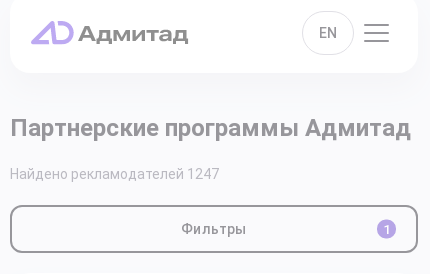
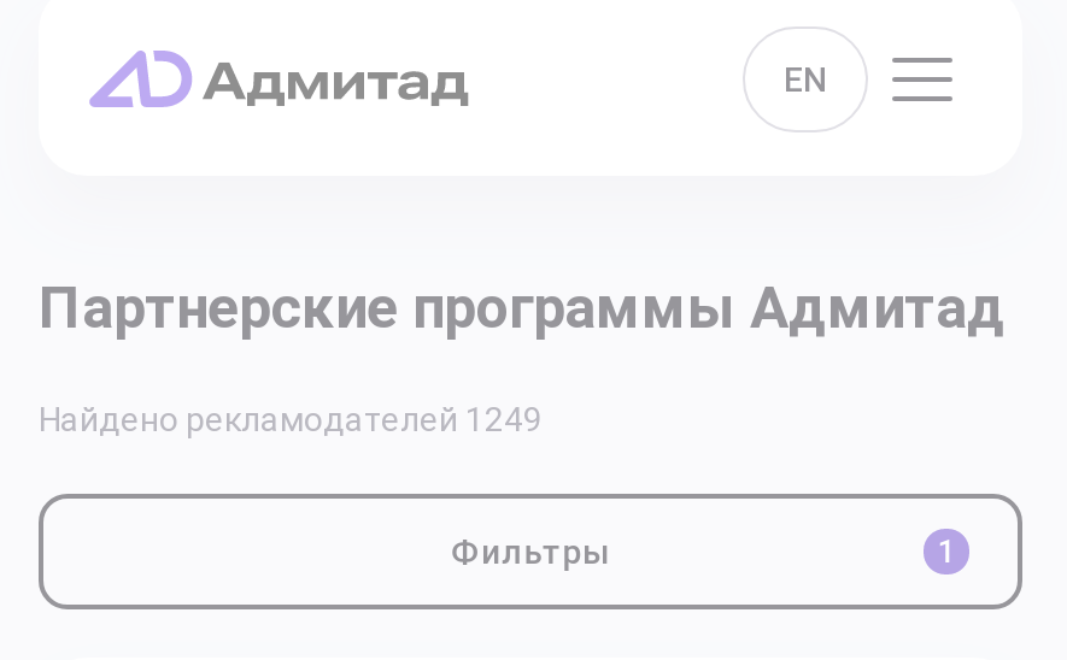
[10,166,219,182] Найдено рекламодателей 1247 -> [39,400,543,438] Найдено рекламодателей 1249

